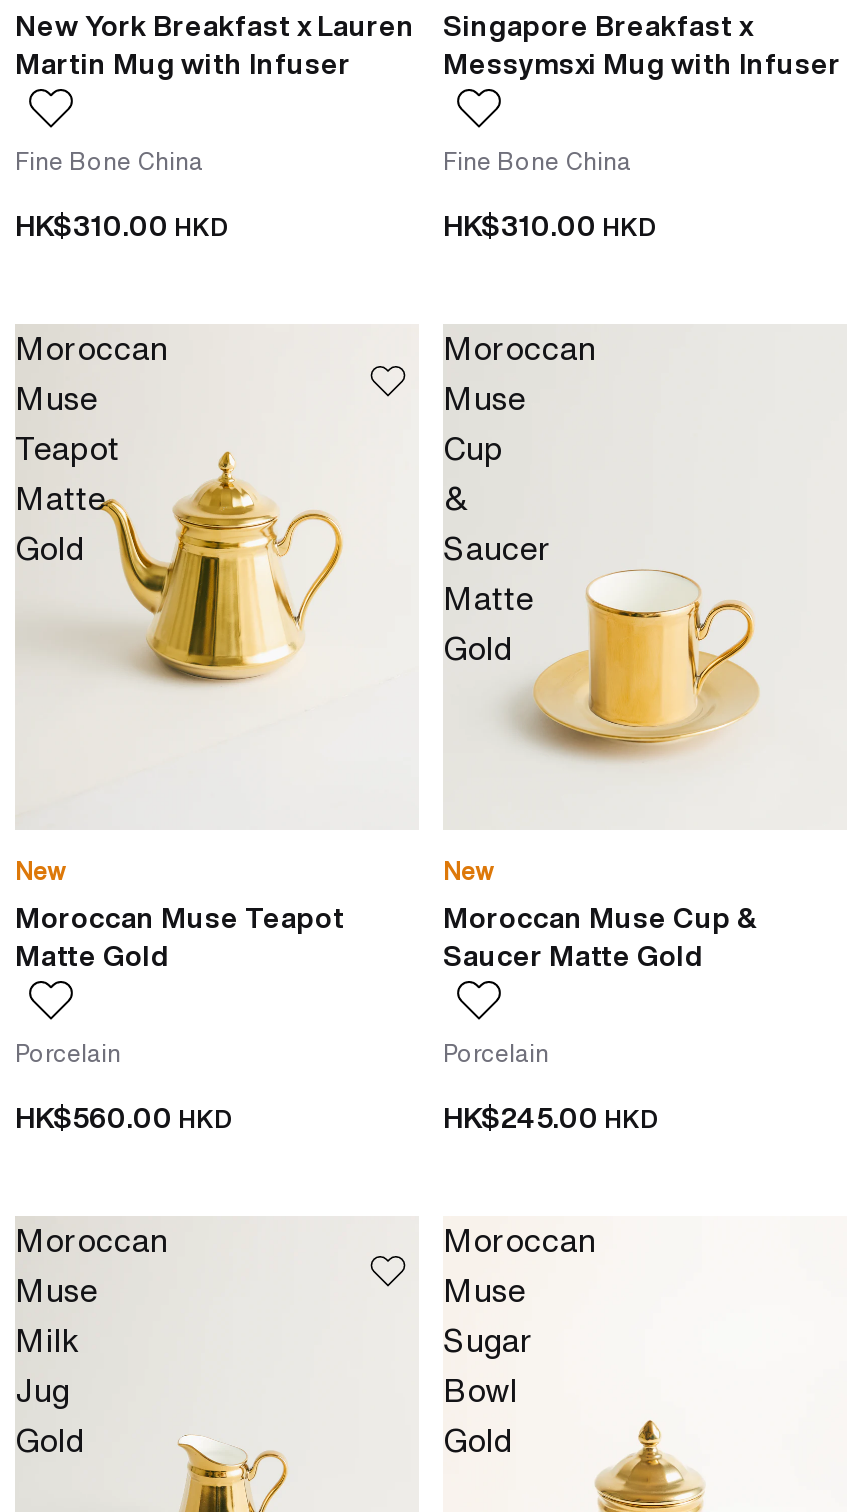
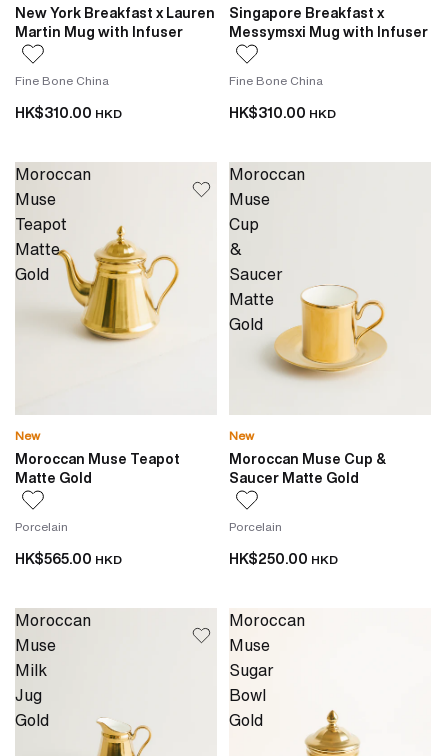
[15,1095,233,1137] HK$560.00 HKD -> [15,547,122,568] HK$565.00 HKD
[443,1095,659,1137] HK$245.00 HKD -> [229,547,338,568] HK$250.00 HKD

